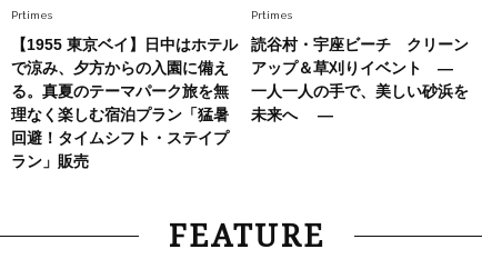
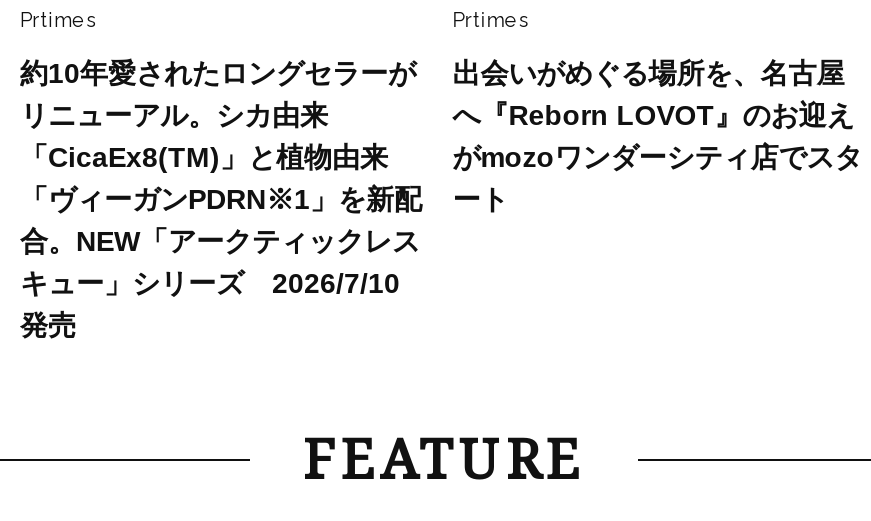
[11,35,238,170] 【1955 東京ベイ】日中はホテル | で涼み、夕方からの入園に備え | る。真夏のテーマパーク旅を無 | 理なく楽しむ宿泊プラン「猛暑 | 回避！タイムシフト・ステイプ | ラン」販売 -> [20,56,422,340] 約10年愛されたロングセラーが | リニューアル。シカ由来 | 「CicaEx8(TM)」と植物由来 | 「ヴィーガンPDRN※1」を新配 | 合。NEW「アークティックレス | キュー」シリーズ 2026/7/10 | 発売
[251,35,469,123] 読谷村・宇座ビーチ クリーン | アップ＆草刈りイベント ― | 一人一人の手で、美しい砂浜を | 未来へ ― -> [452,56,862,214] 出会いがめぐる場所を、名古屋 | へ『Reborn LOVOT』のお迎え | がmozoワンダーシティ店でスタ | ート

